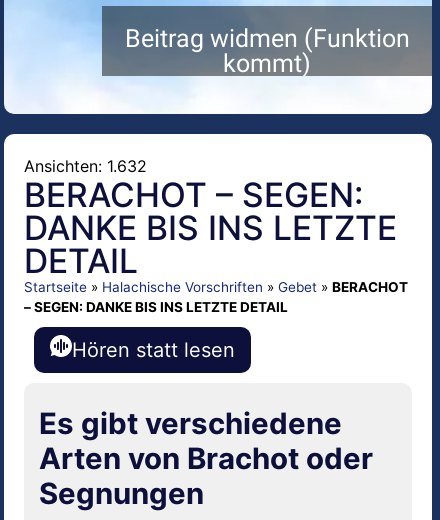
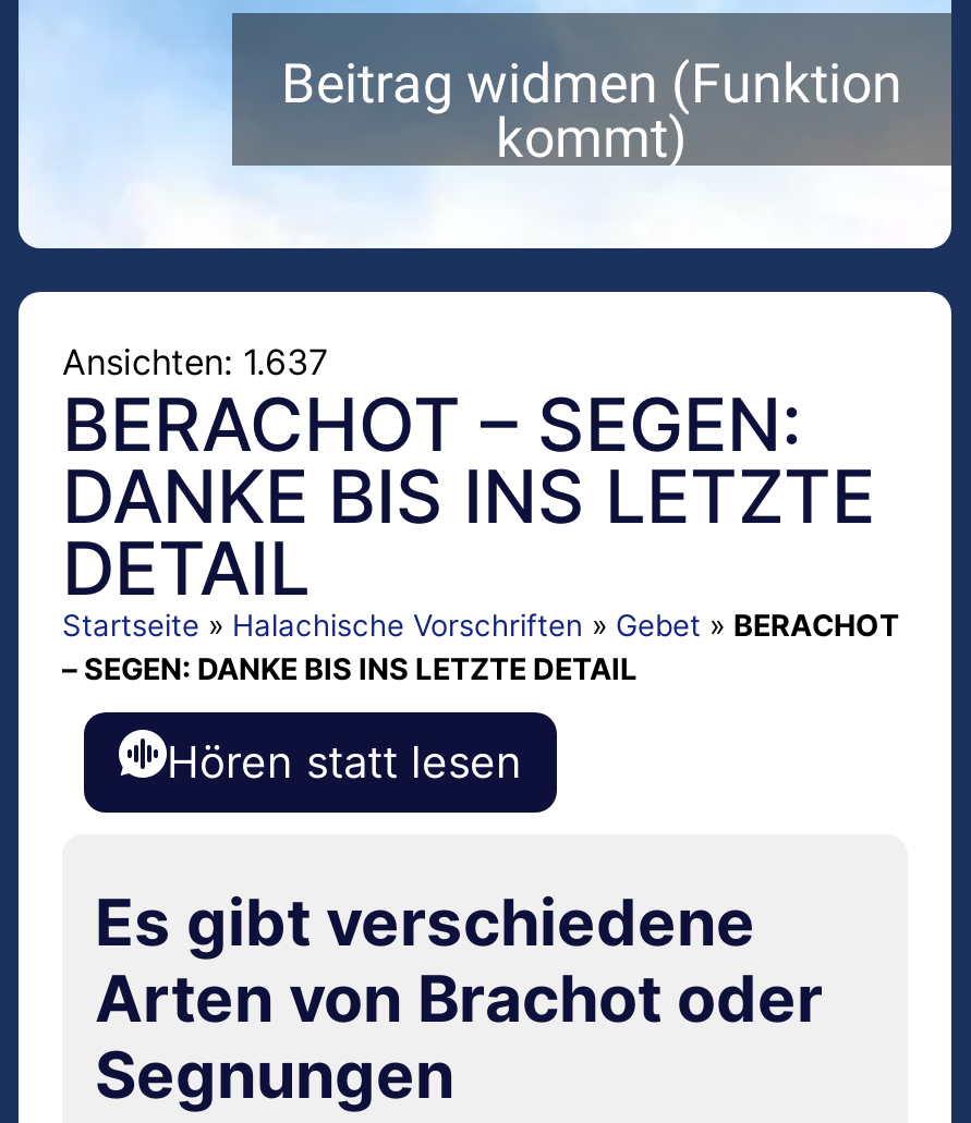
[24,156,147,176] Ansichten: 1.632 -> [62,341,328,384] Ansichten: 1.637

